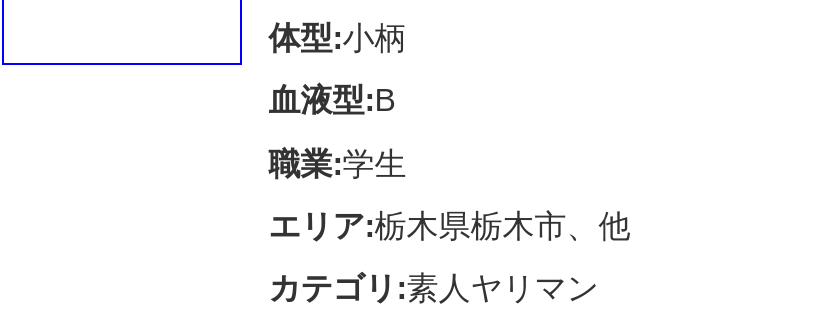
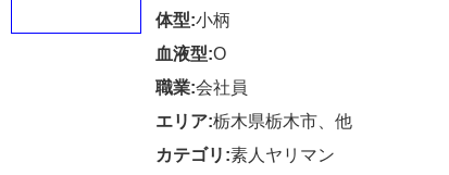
[268,84,396,118] 血液型:B -> [156,44,226,63] 血液型:O
[268,146,406,180] 職業:学生 -> [156,78,248,97] 職業:会社員

